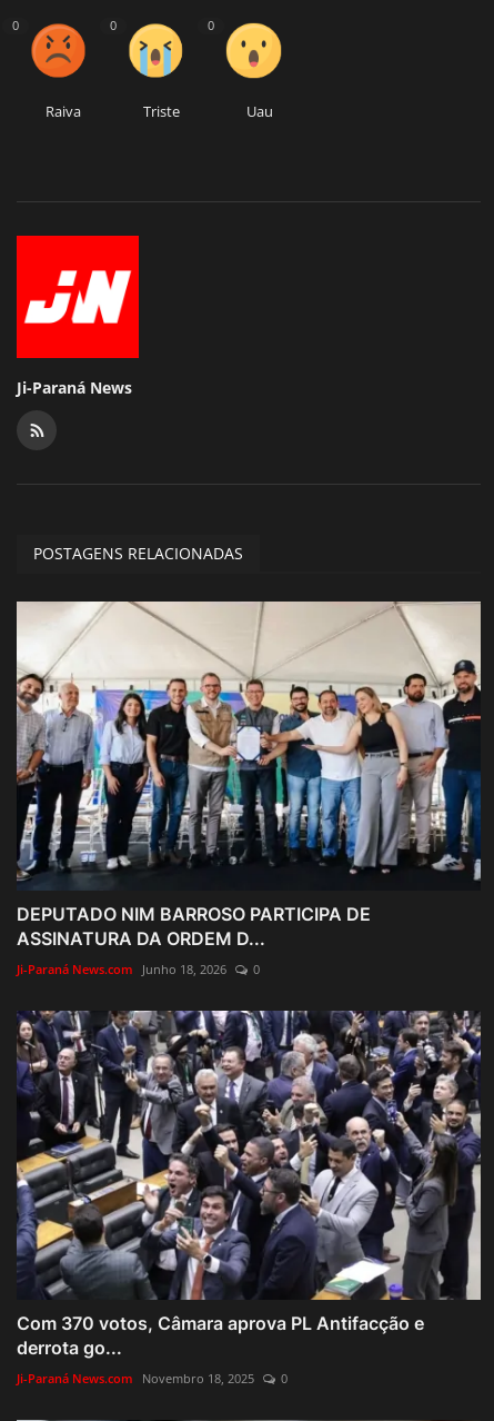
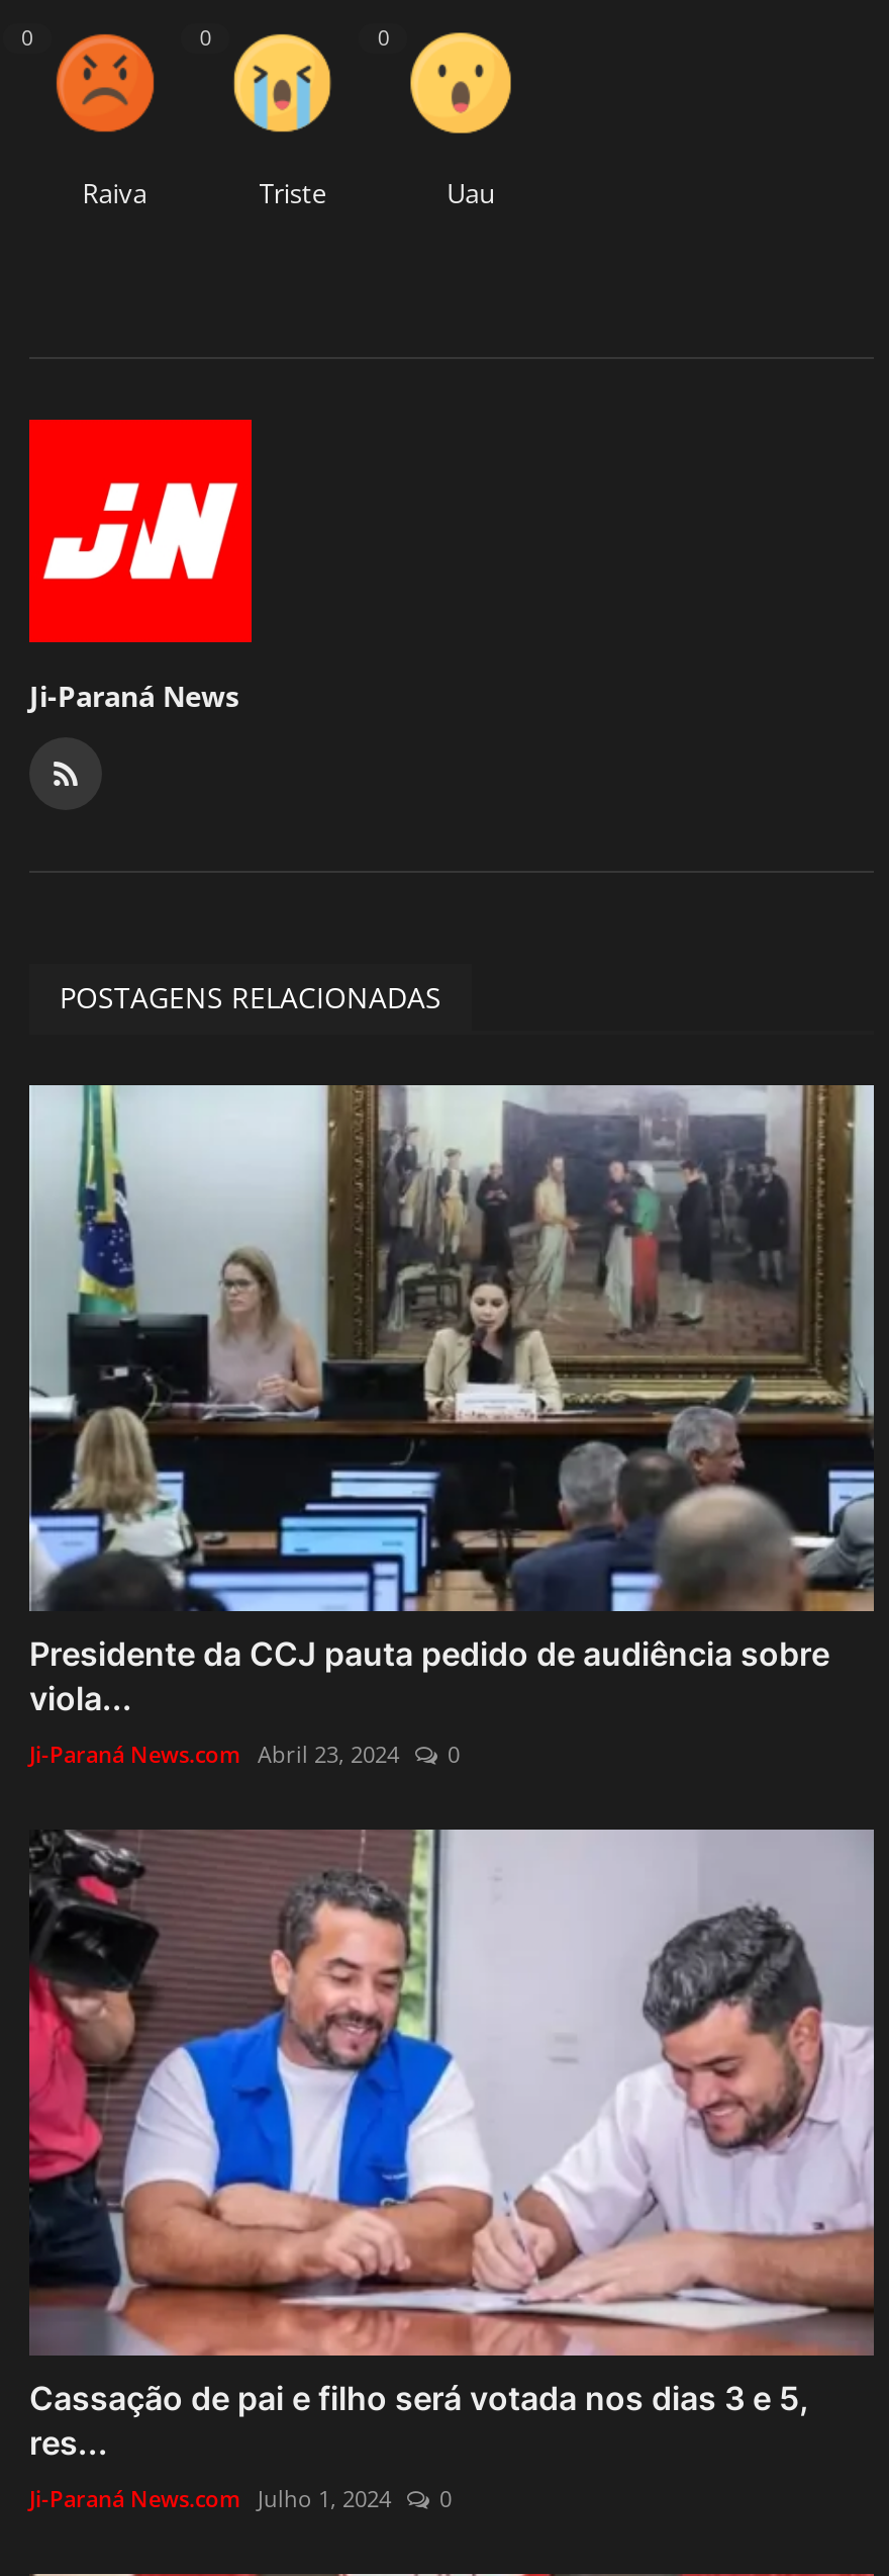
[17,600,481,950] [image] | DEPUTADO NIM BARROSO PARTICIPA DE | ASSINATURA DA ORDEM D... -> [27,1083,876,1719] [image] | Presidente da CCJ pauta pedido de audiência sobre | viola...
[17,961,226,977] Ji-Paraná News.com Junho 18, 2026 -> [29,1739,399,1769] Ji-Paraná News.com Abril 23, 2024
[16,1011,482,1359] [image] | Com 370 votos, Câmara aprova PL Antifacção e | derrota go... -> [27,1828,876,2463] [image] | Cassação de pai e filho será votada nos dias 3 e 5, | res...
[17,1370,254,1387] Ji-Paraná News.com Novembro 18, 2025 -> [29,2483,391,2514] Ji-Paraná News.com Julho 1, 2024

